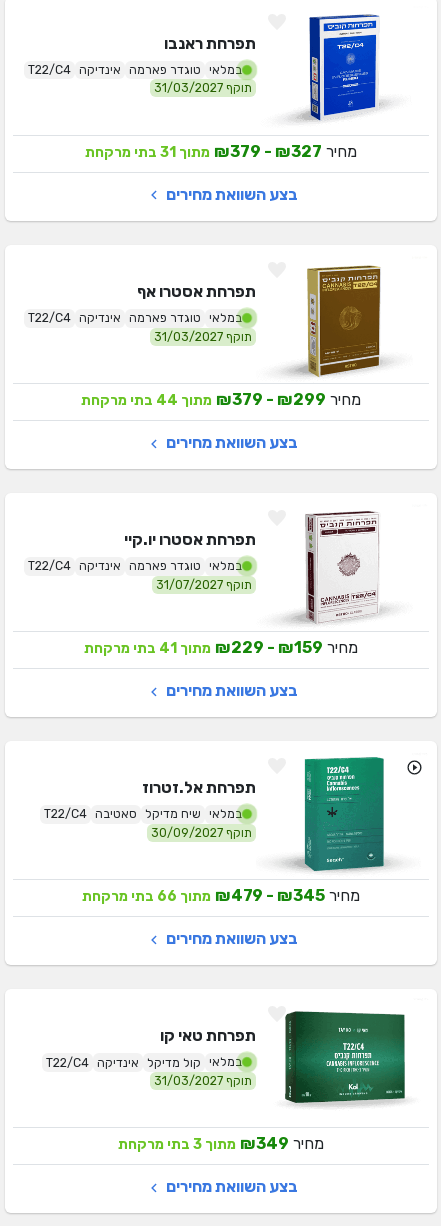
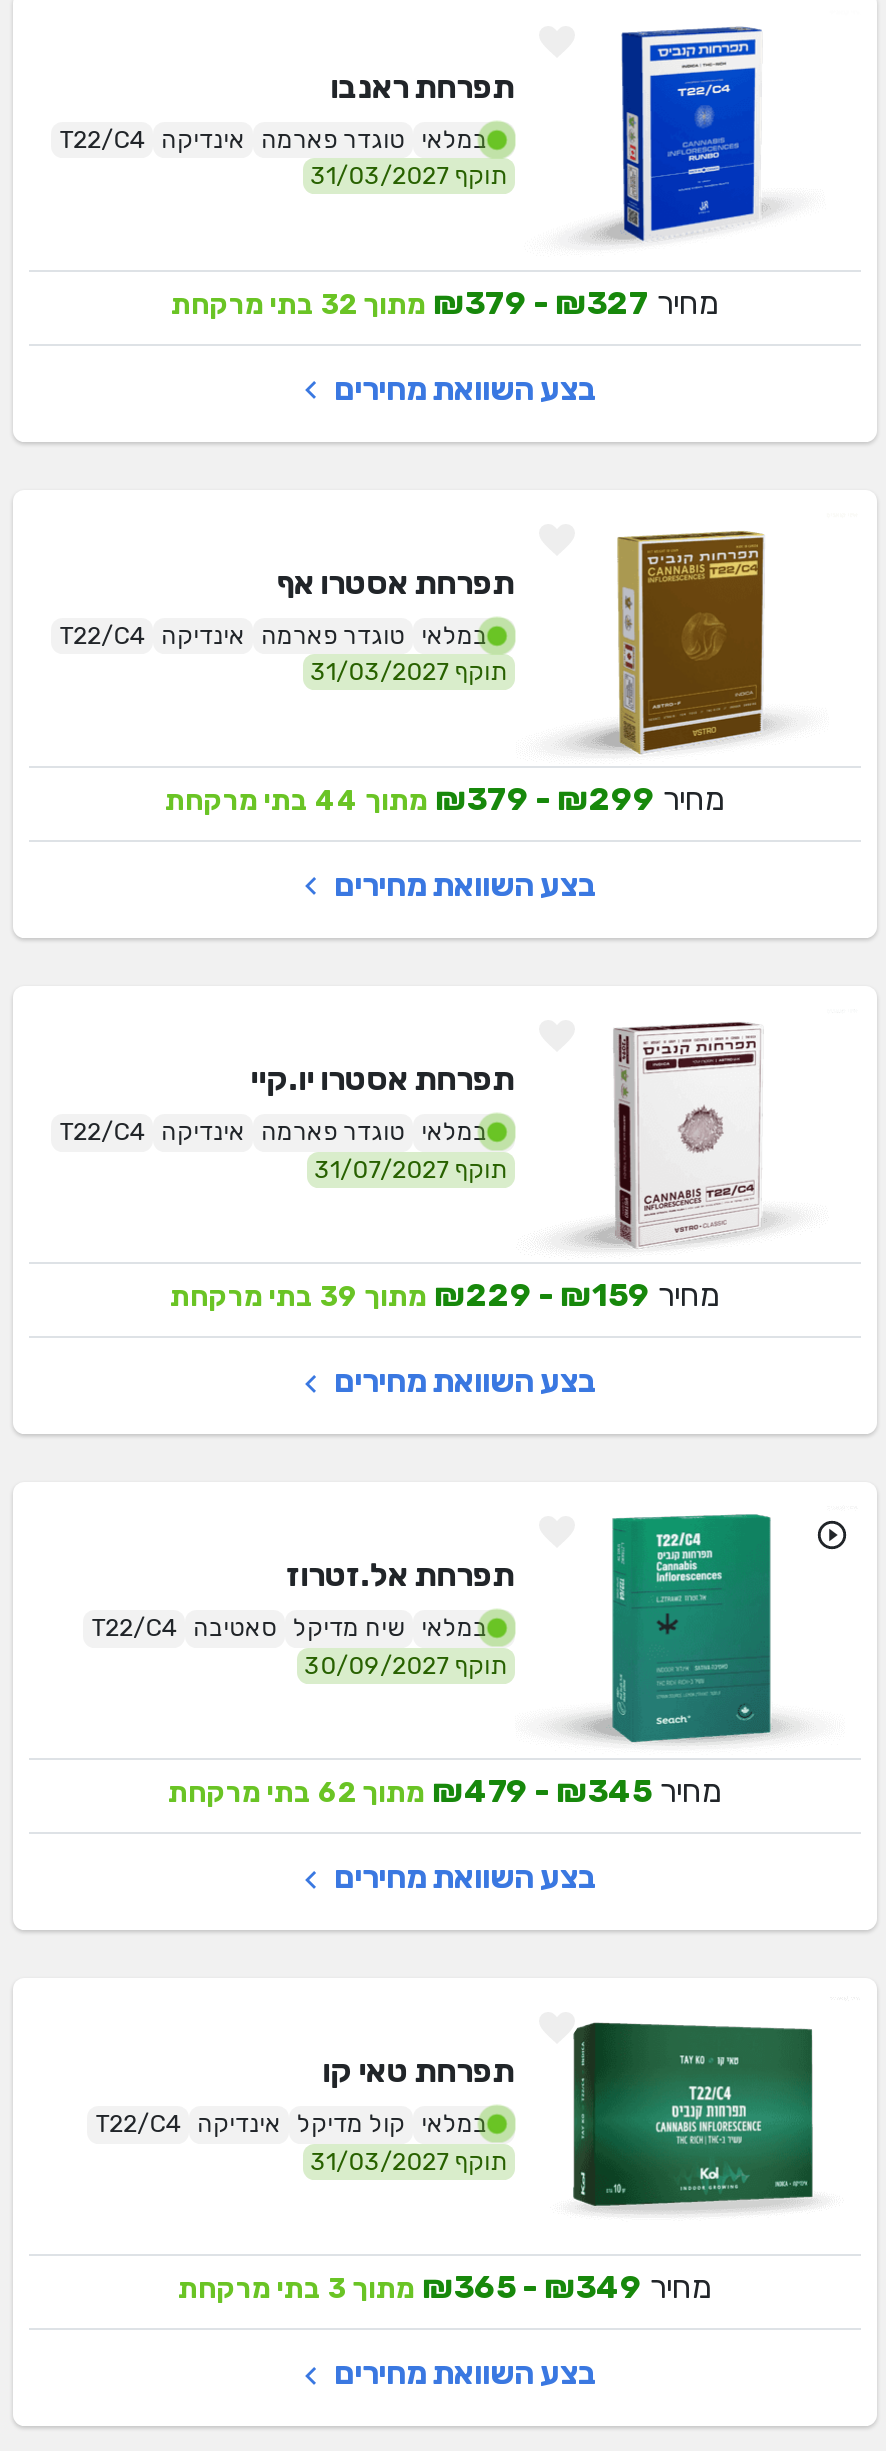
[85,142,357,161] מחיר ₪327 - ₪379 מתוך 31 בתי מרקחת -> [171,283,719,321] מחיר ₪327 - ₪379 מתוך 32 בתי מרקחת
[84,638,358,657] מחיר ₪159 - ₪229 מתוך 41 בתי מרקחת -> [170,1276,720,1314] מחיר ₪159 - ₪229 מתוך 39 בתי מרקחת
[82,886,360,905] מחיר ₪345 - ₪479 מתוך 66 בתי מרקחת -> [168,1772,722,1810] מחיר ₪345 - ₪479 מתוך 62 בתי מרקחת
[118,1134,324,1153] מחיר ₪349 מתוך 3 בתי מרקחת -> [178,2268,712,2306] מחיר ₪349 - ₪365 מתוך 3 בתי מרקחת

